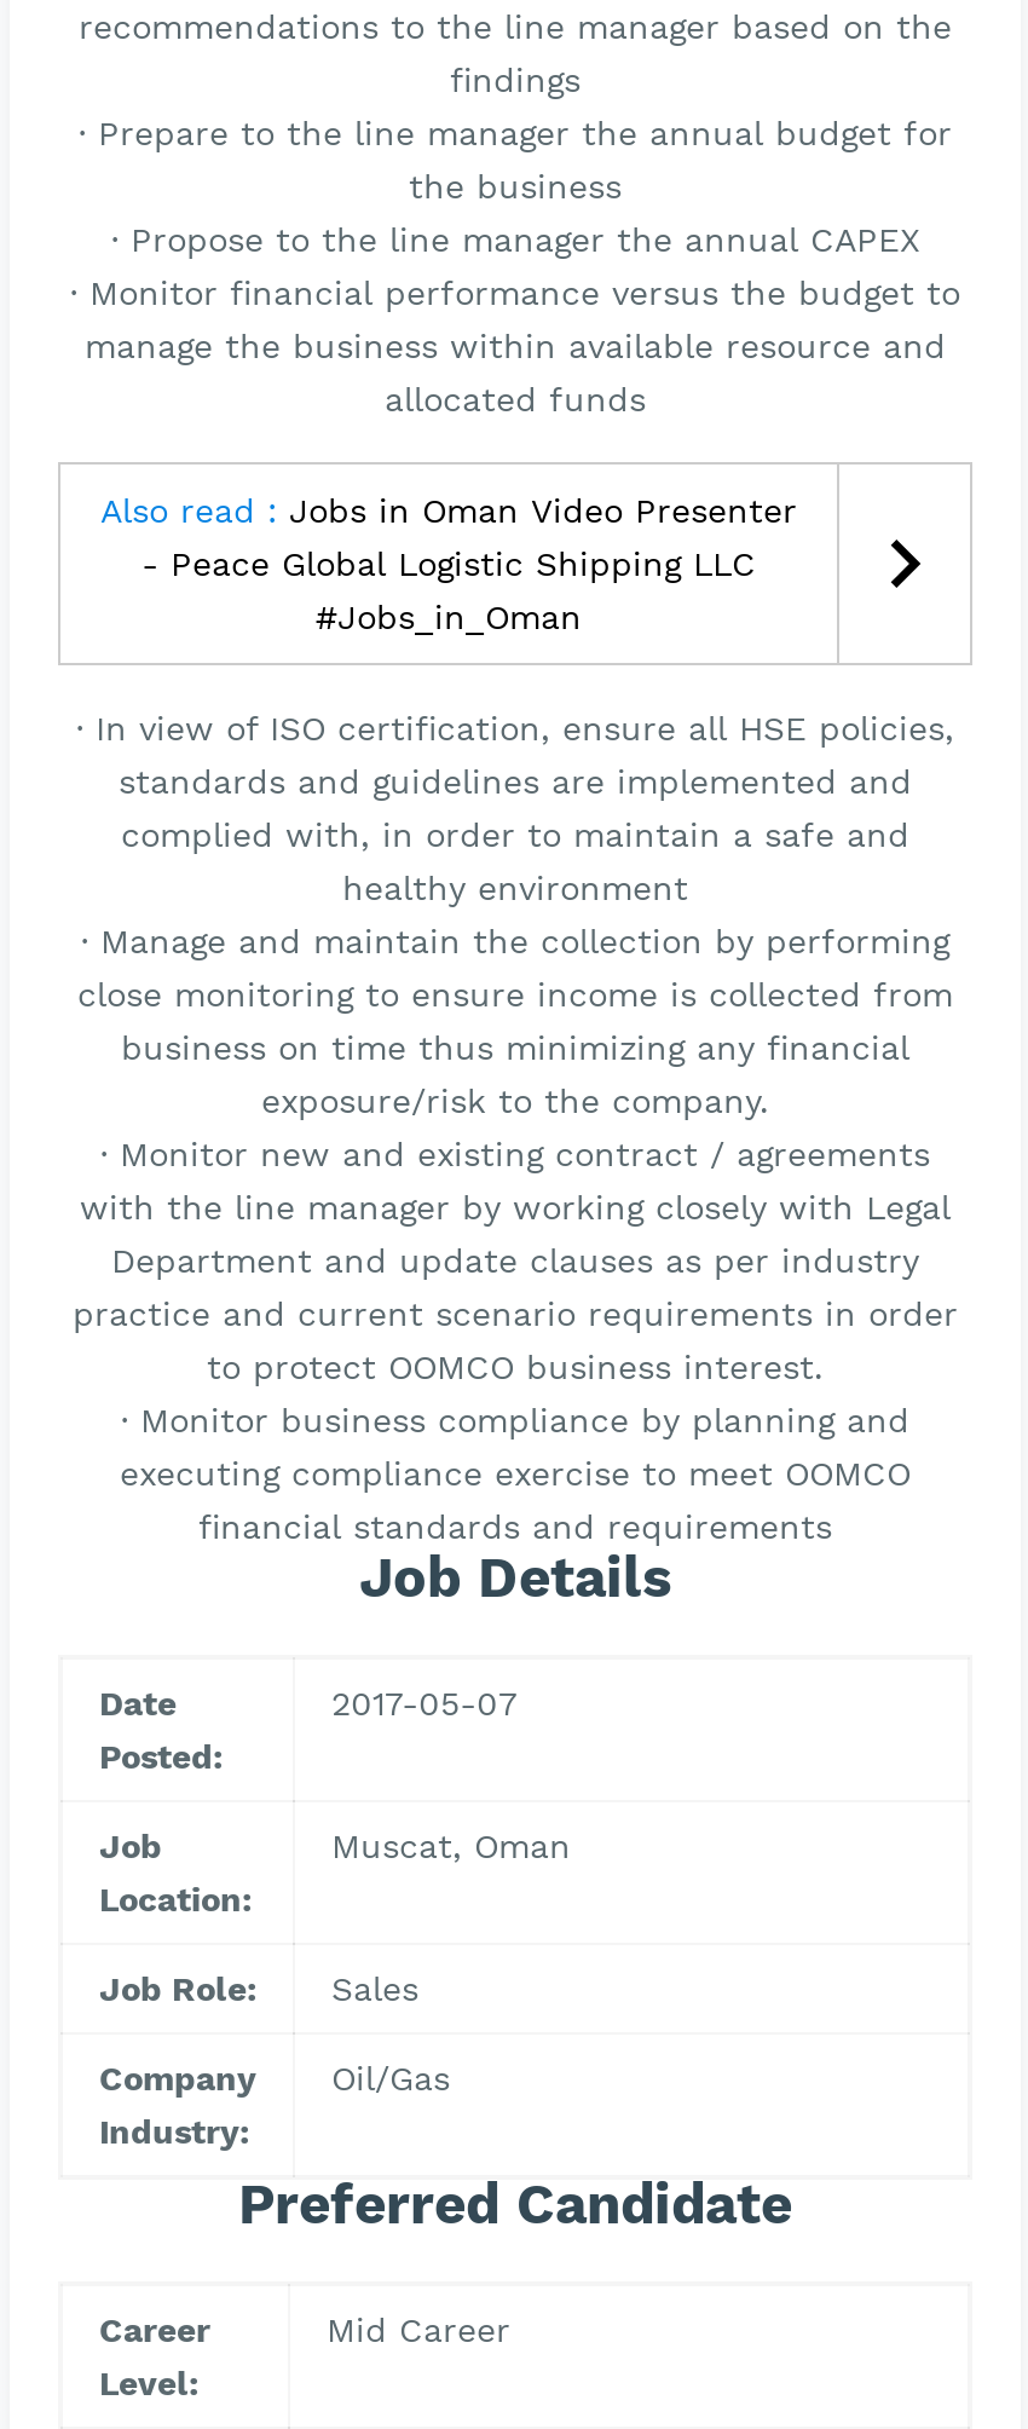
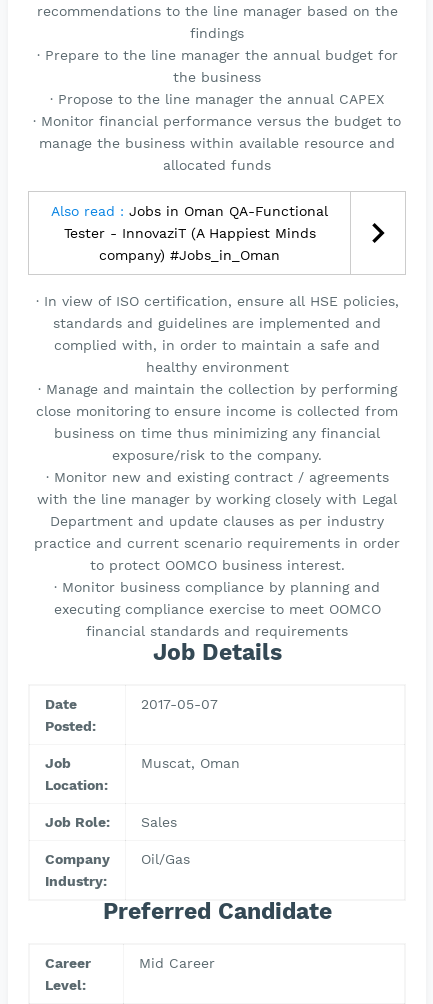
[100,491,797,636] Also read : Jobs in Oman Video Presenter | - Peace Global Logistic Shipping LLC | #Jobs_in_Oman -> [51,203,328,263] Also read : Jobs in Oman QA-Functional | Tester - InnovaziT (A Happiest Minds | company) #Jobs_in_Oman

